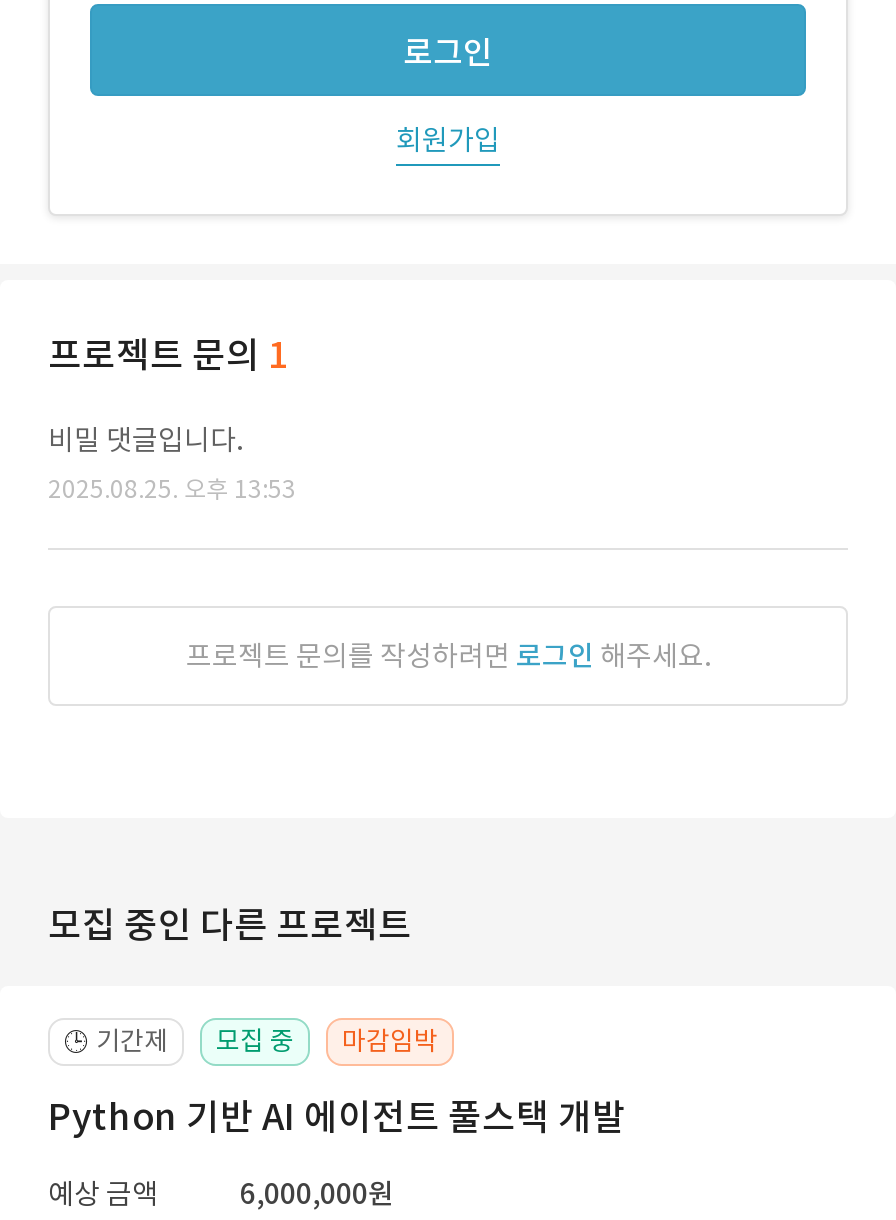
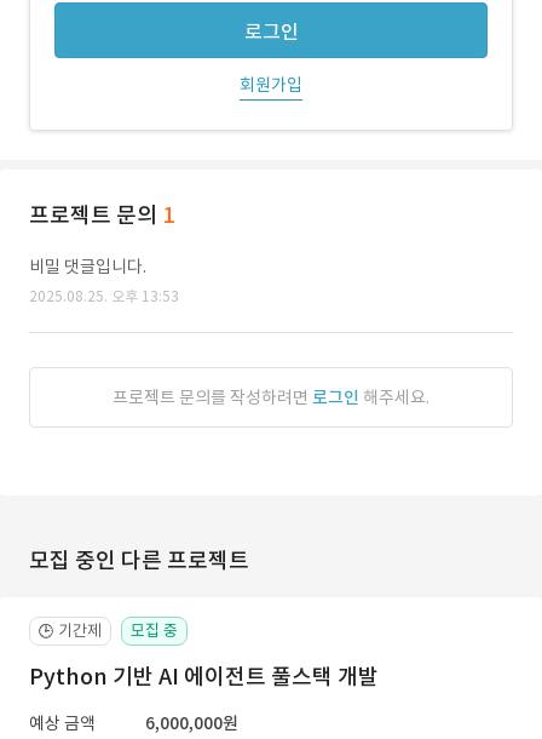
[342,1024,438,1058] 마감임박 -> none

